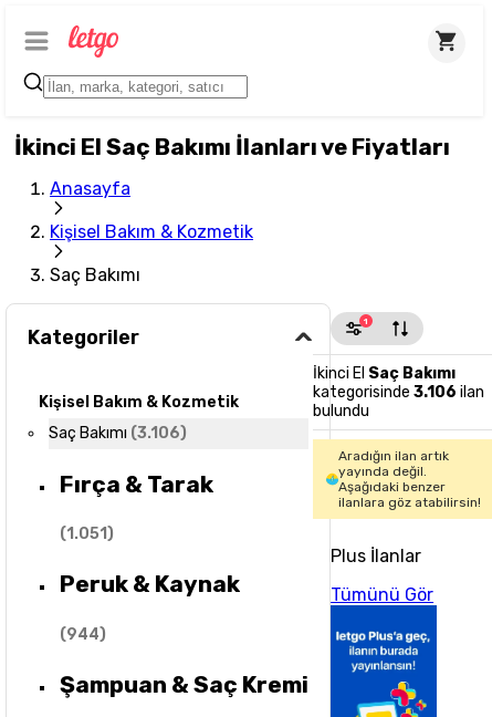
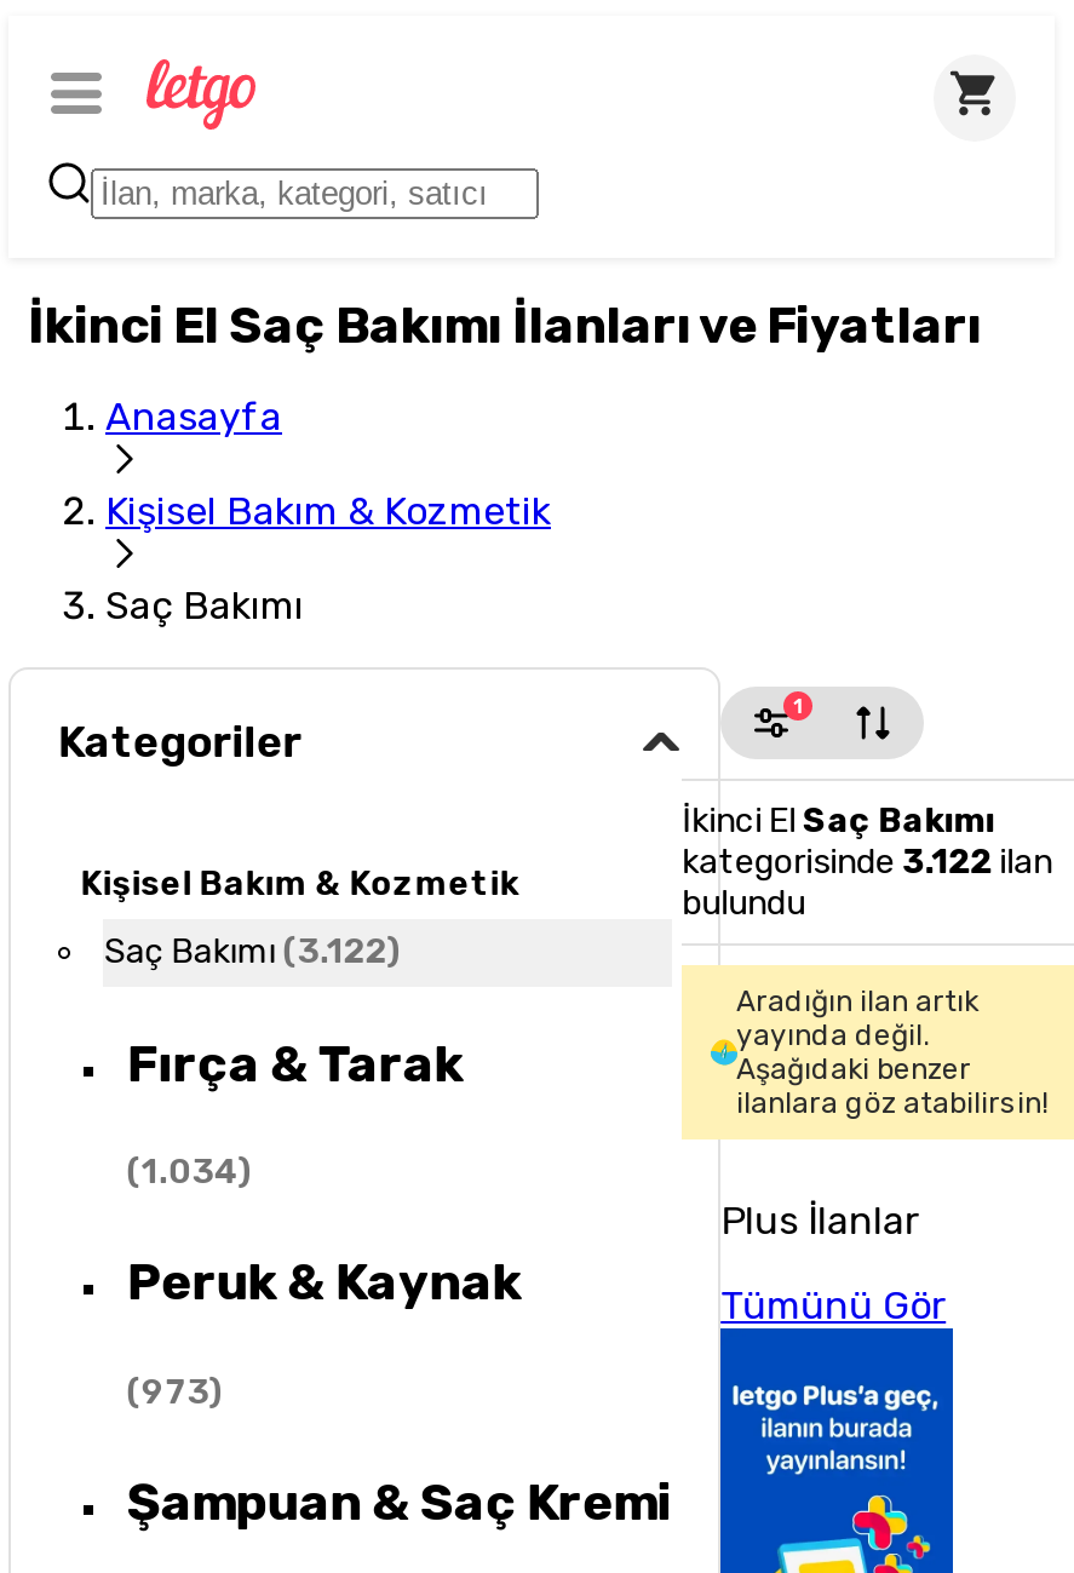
[313,383,484,402] kategorisinde 3.106 ilan -> [682,842,1052,883] kategorisinde 3.122 ilan
[49,424,187,443] Saç Bakımı (3.106) -> [104,932,402,973] Saç Bakımı (3.122)
[60,524,114,543] (1.051) -> [127,1152,253,1193] (1.034)
[60,625,106,644] (944) -> [127,1372,224,1413] (973)

